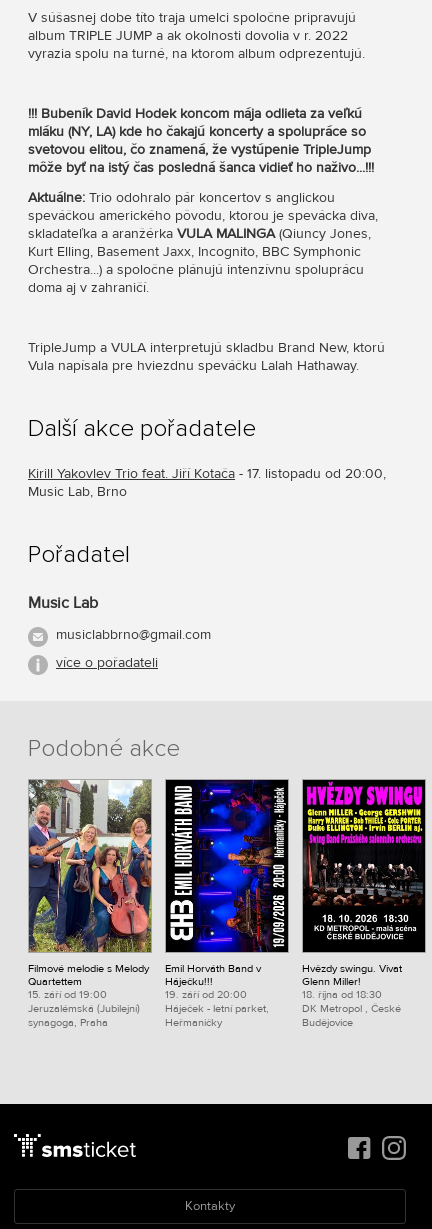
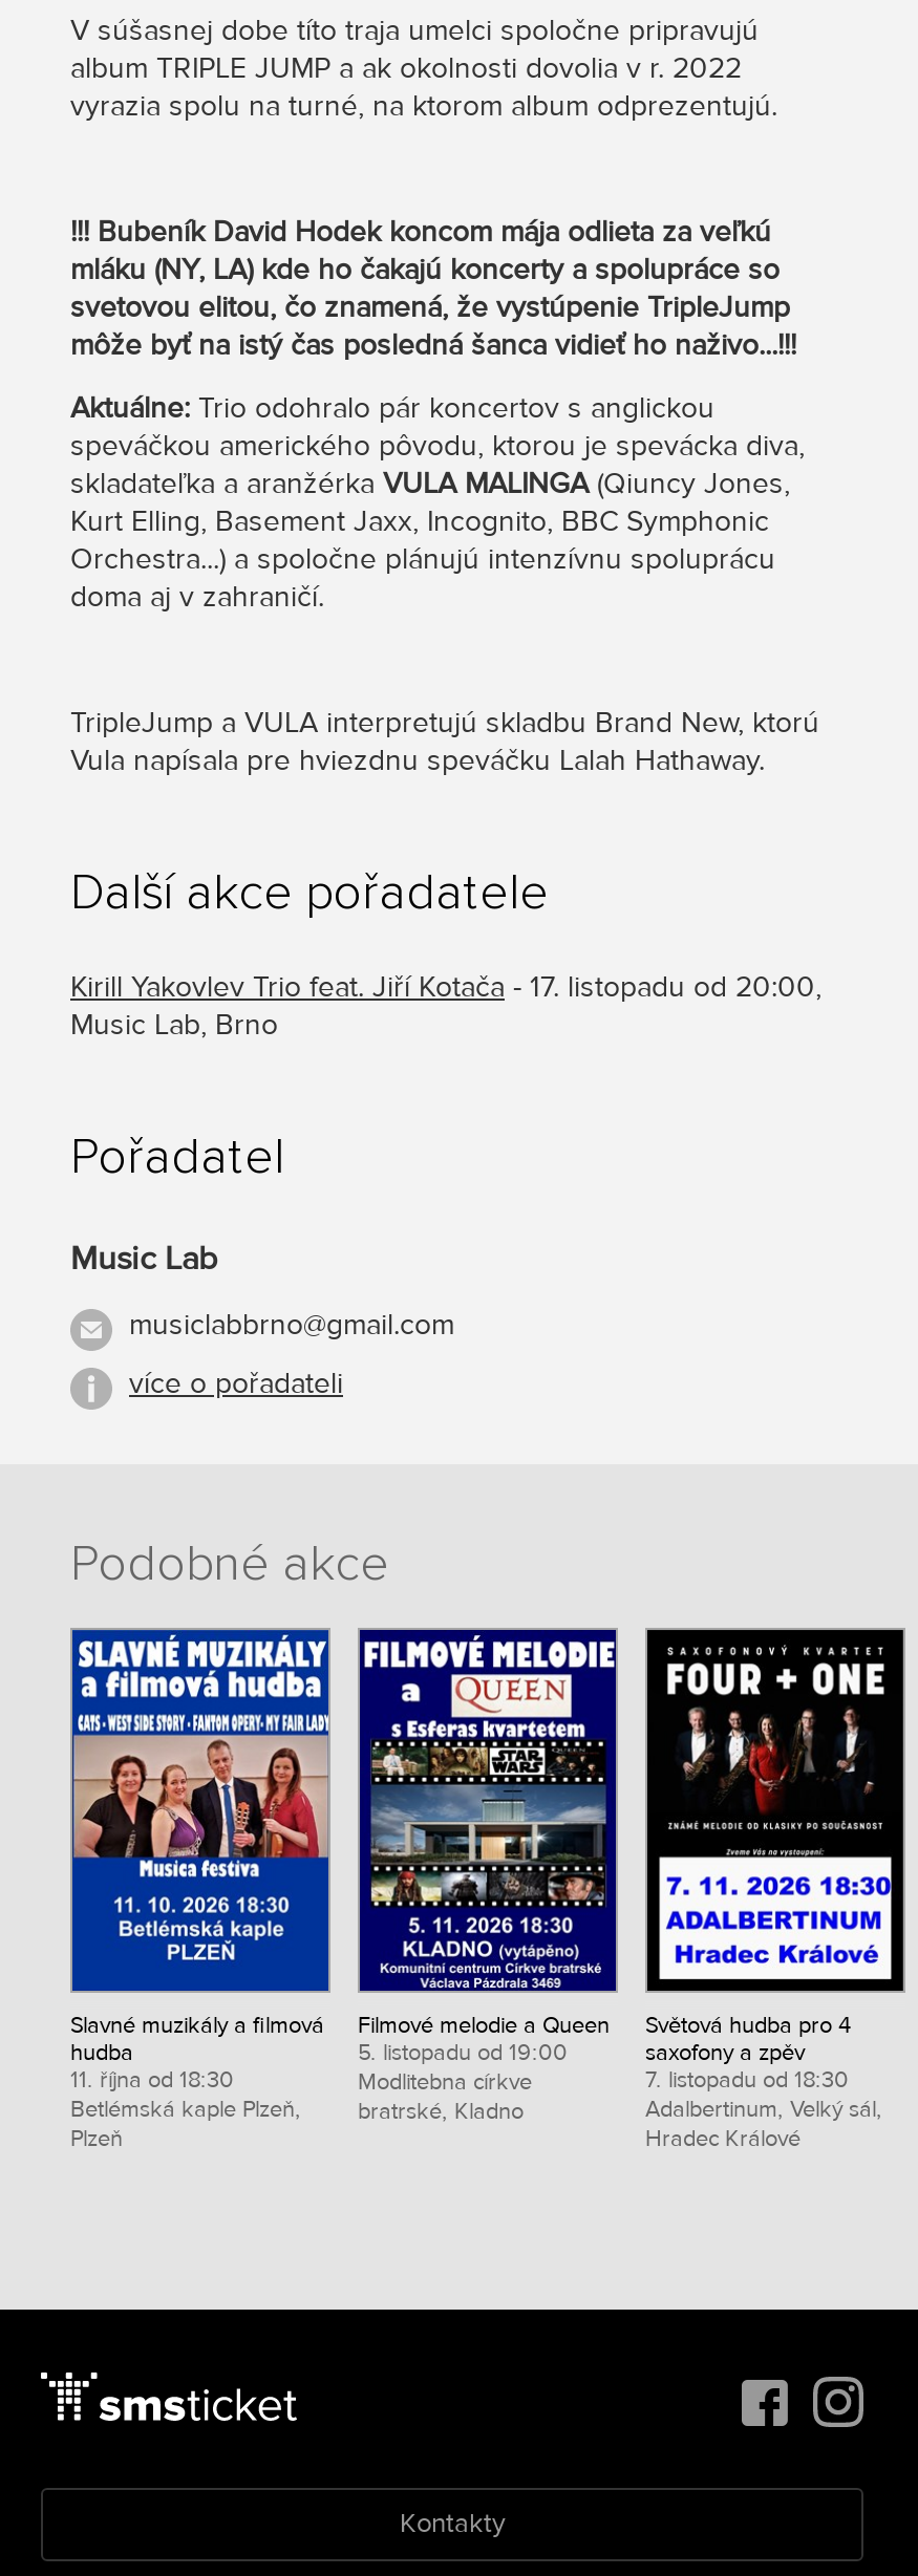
[28,779,152,1029] [image] | Filmové melodie s Melody | Quartettem | 15. září od 19:00 | Jeruzalémská (Jubilejní) | synagoga, Praha -> [70,1628,330,2152] [image] | Slavné muzikály a filmová | hudba | 11. října od 18:30 | Betlémská kaple Plzeň, | Plzeň
[165,779,289,1029] [image] | Emil Horváth Band v | Háječku!!! | 19. září od 20:00 | Háječek - letní parket, | Heřmaničky -> [358,1628,618,2125] [image] | Filmové melodie a Queen | 5. listopadu od 19:00 | Modlitebna církve | bratrské, Kladno
[302,781,423,1029] [image] | Hvězdy swingu. Vivat | Glenn Miller! | 18. října od 18:30 | DK Metropol , České | Budějovice -> [645,1632,897,2152] [image] | Světová hudba pro 4 | saxofony a zpěv | 7. listopadu od 18:30 | Adalbertinum, Velký sál, | Hradec Králové

